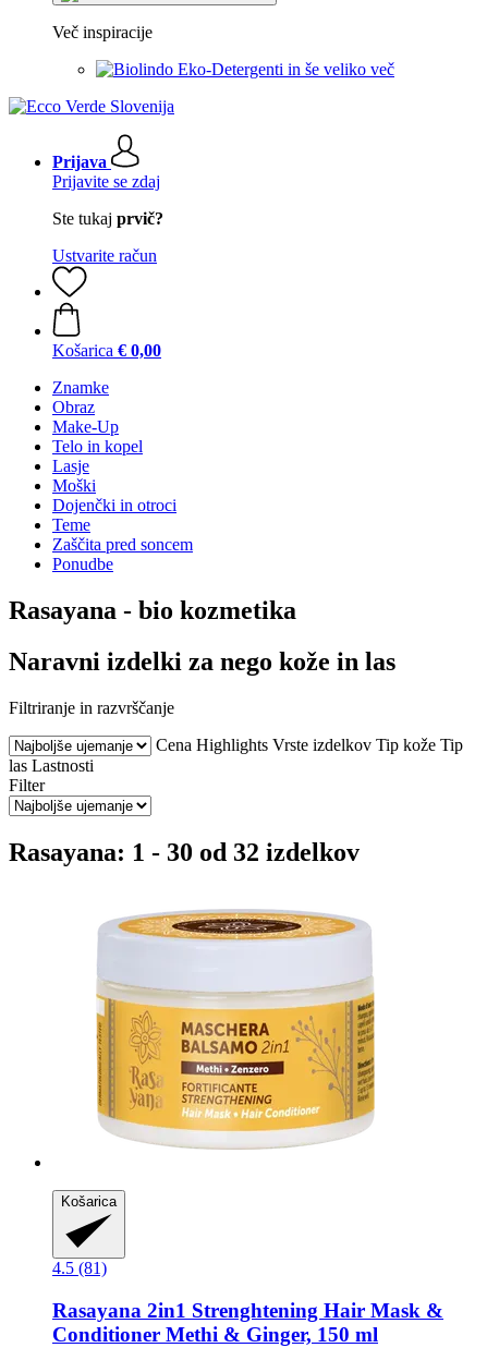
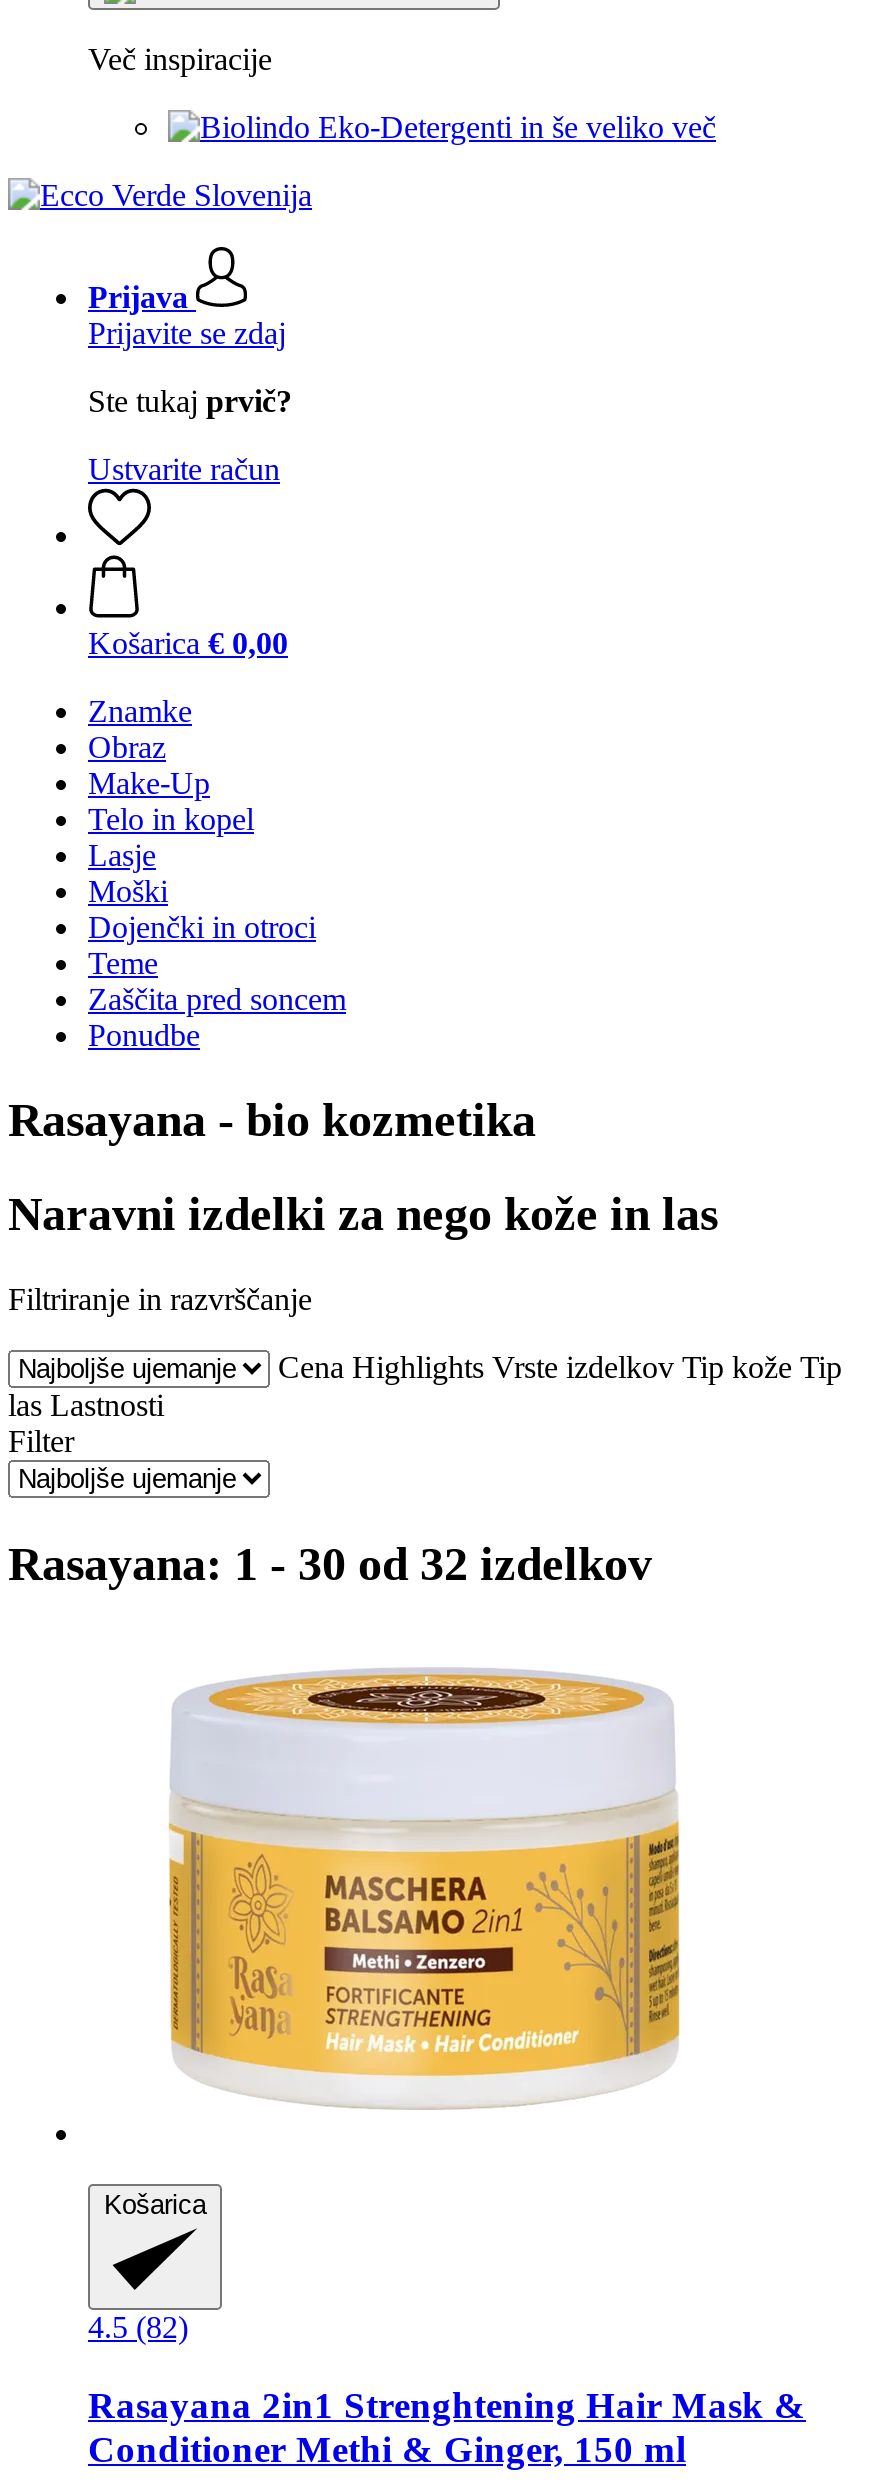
[52,1259,107,1278] 4.5 (81) -> [88,2311,188,2345] 4.5 (82)

